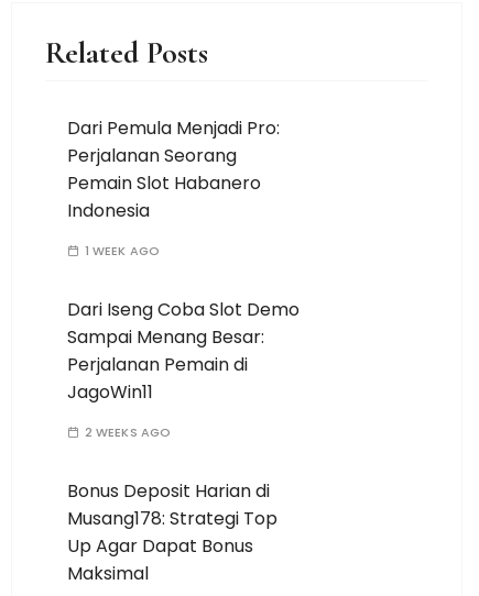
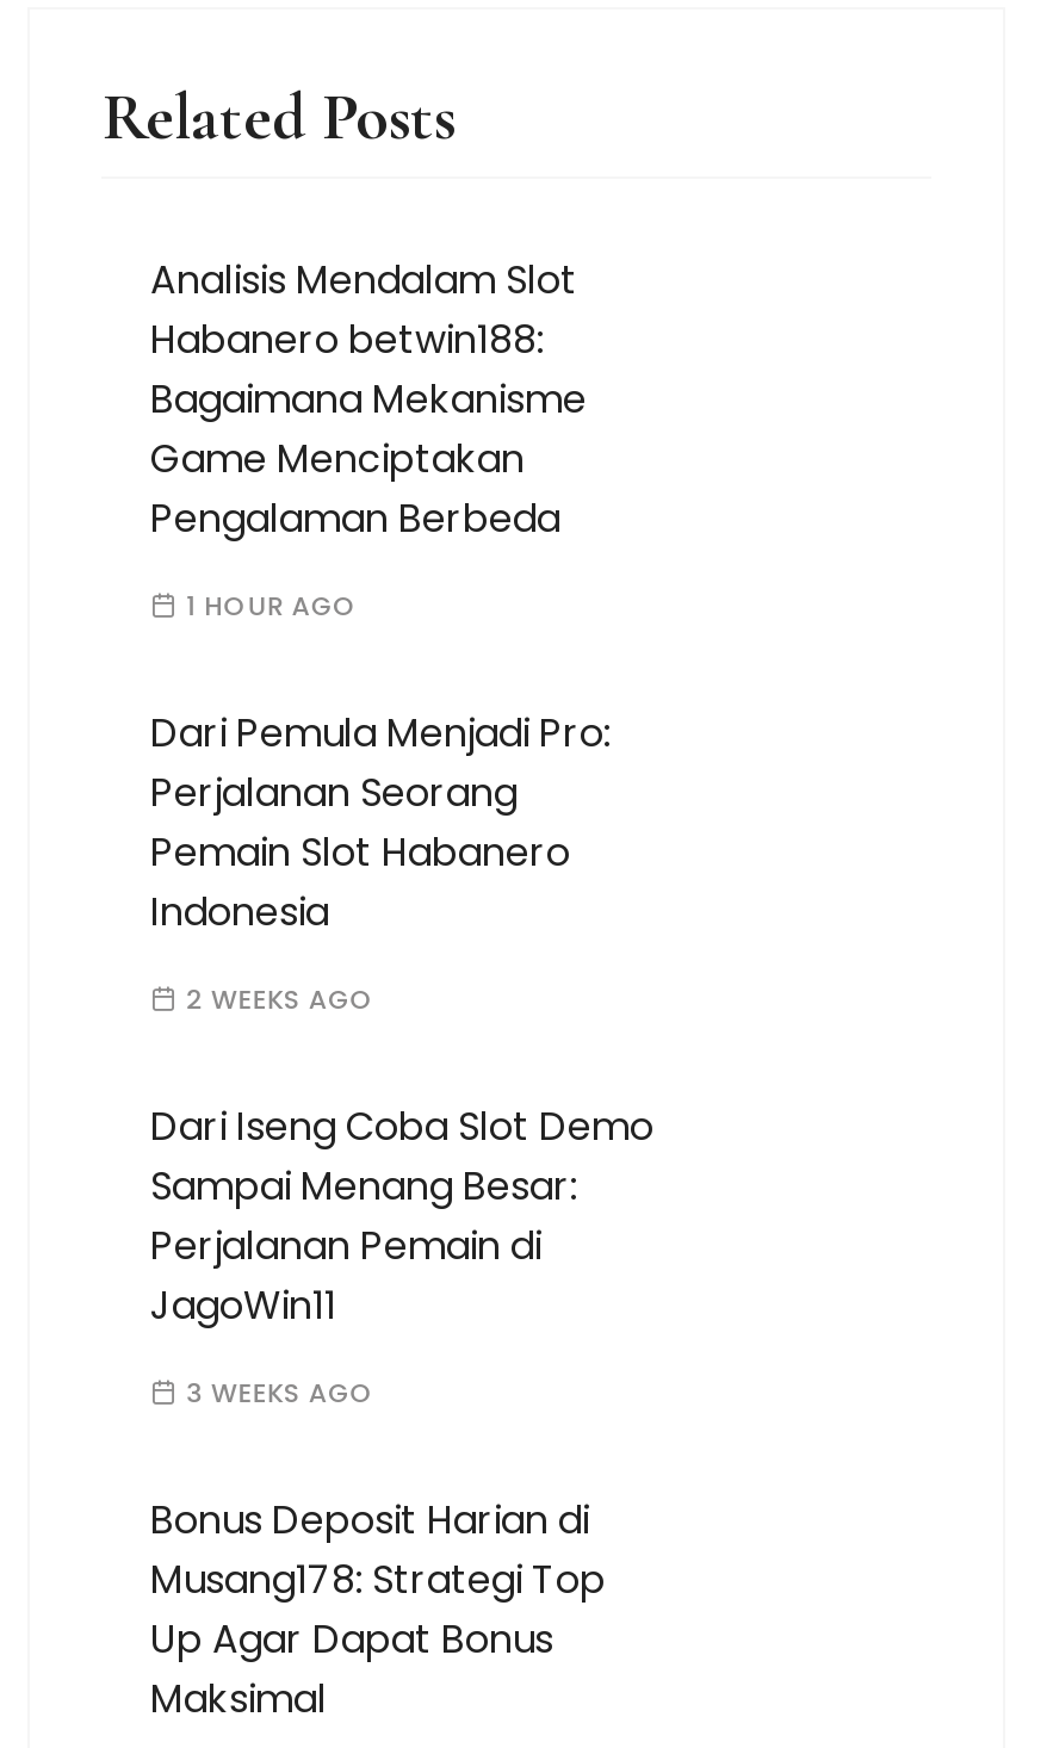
none -> [150,253,587,625] Analisis Mendalam Slot | Habanero betwin188: | Bagaimana Mekanisme | Game Menciptakan | Pengalaman Berbeda | 1 HOUR AGO
[84,242,160,260] 1 WEEK AGO -> [186,980,374,1018] 2 WEEKS AGO
[84,423,171,441] 2 WEEKS AGO -> [186,1374,374,1412] 3 WEEKS AGO

